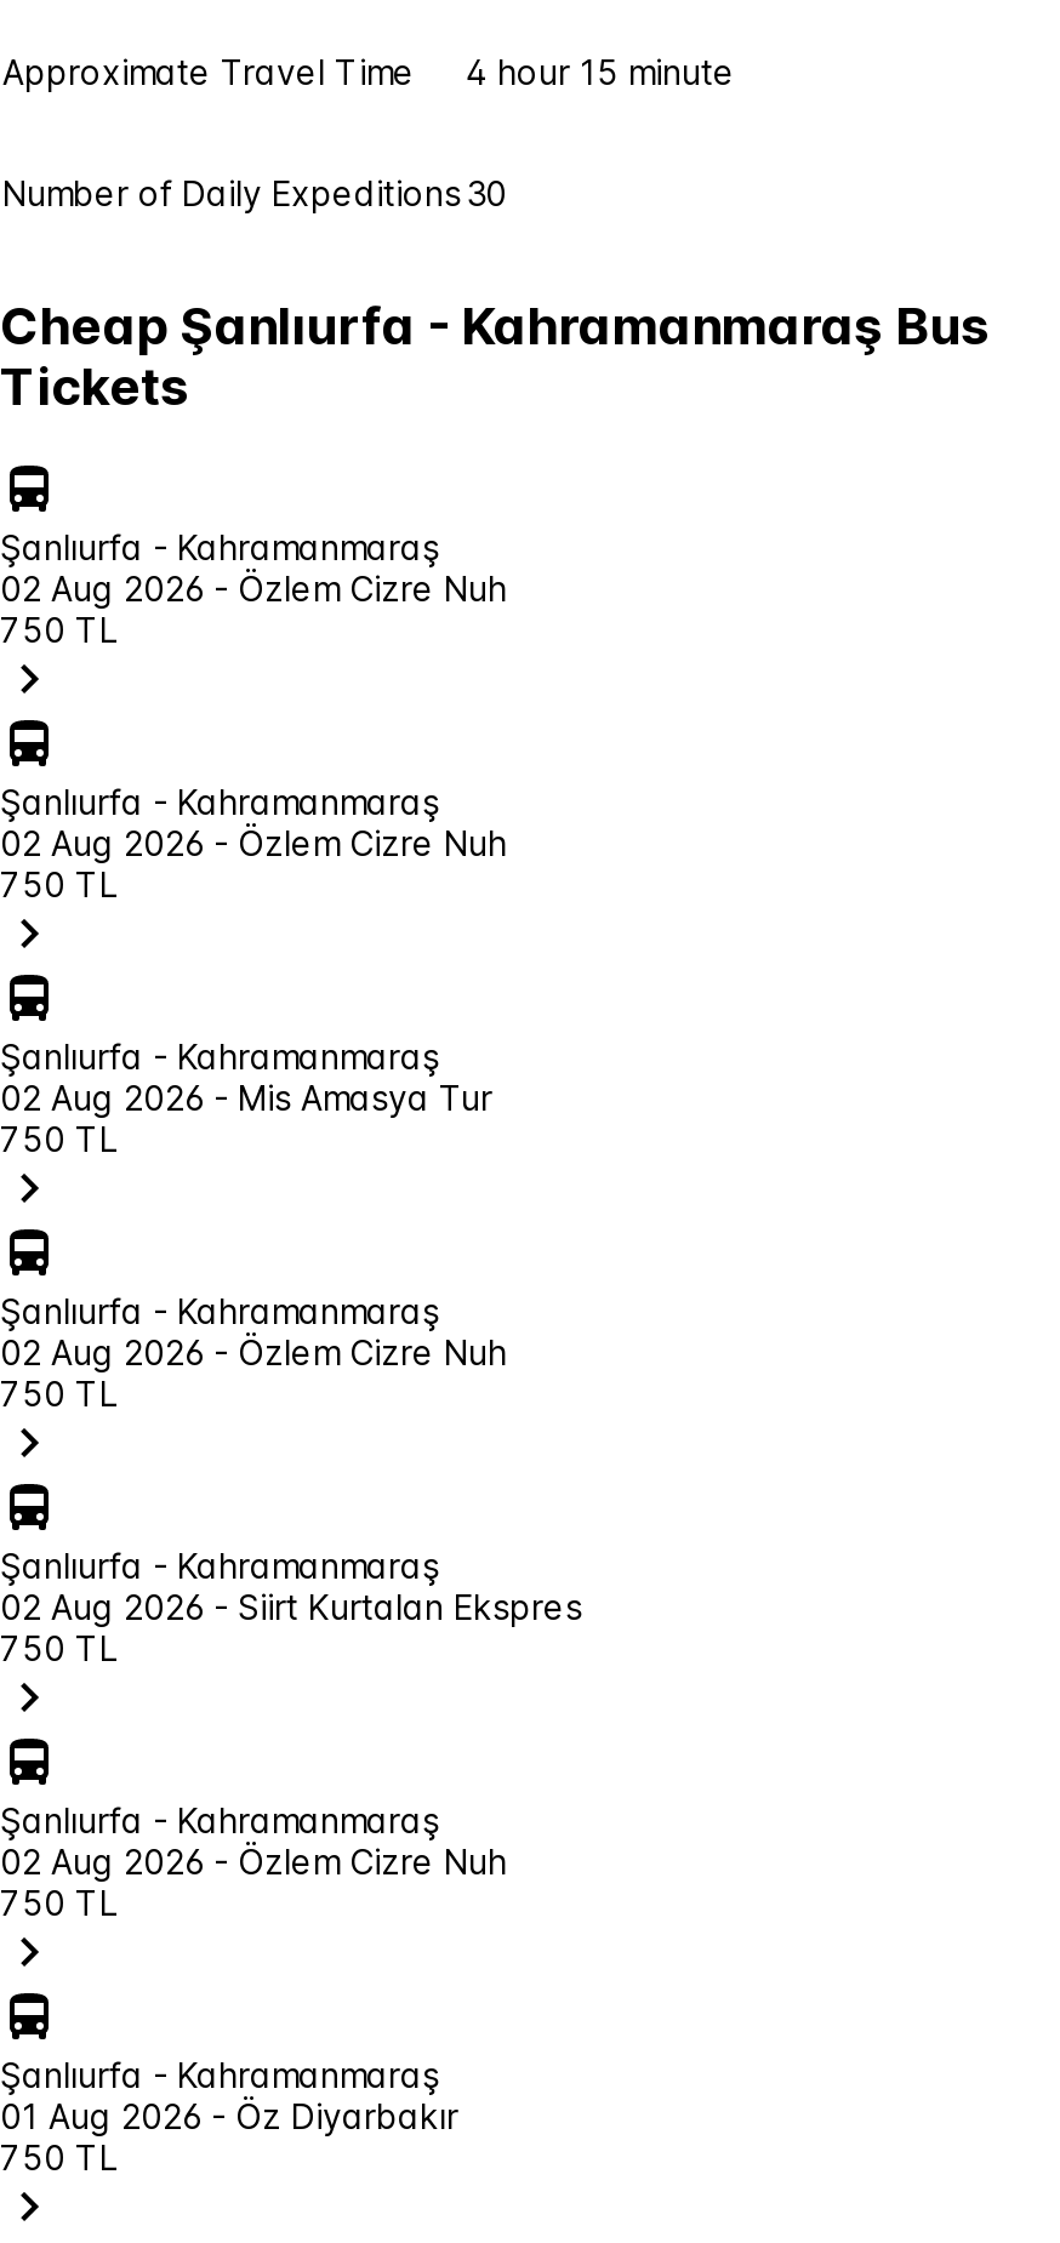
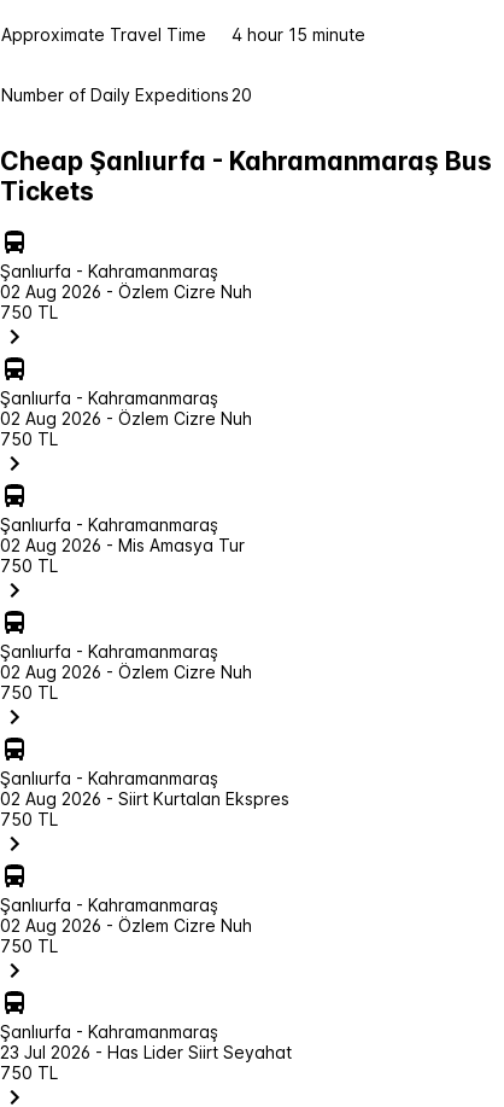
[2,171,507,213] Number of Daily Expeditions 30 -> [1,84,252,105] Number of Daily Expeditions 20
[0,2094,458,2135] 01 Aug 2026 - Öz Diyarbakır -> [0,1041,292,1062] 23 Jul 2026 - Has Lider Siirt Seyahat

